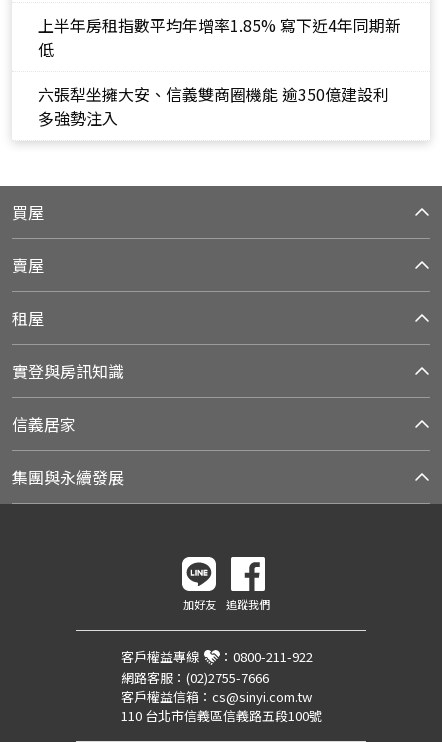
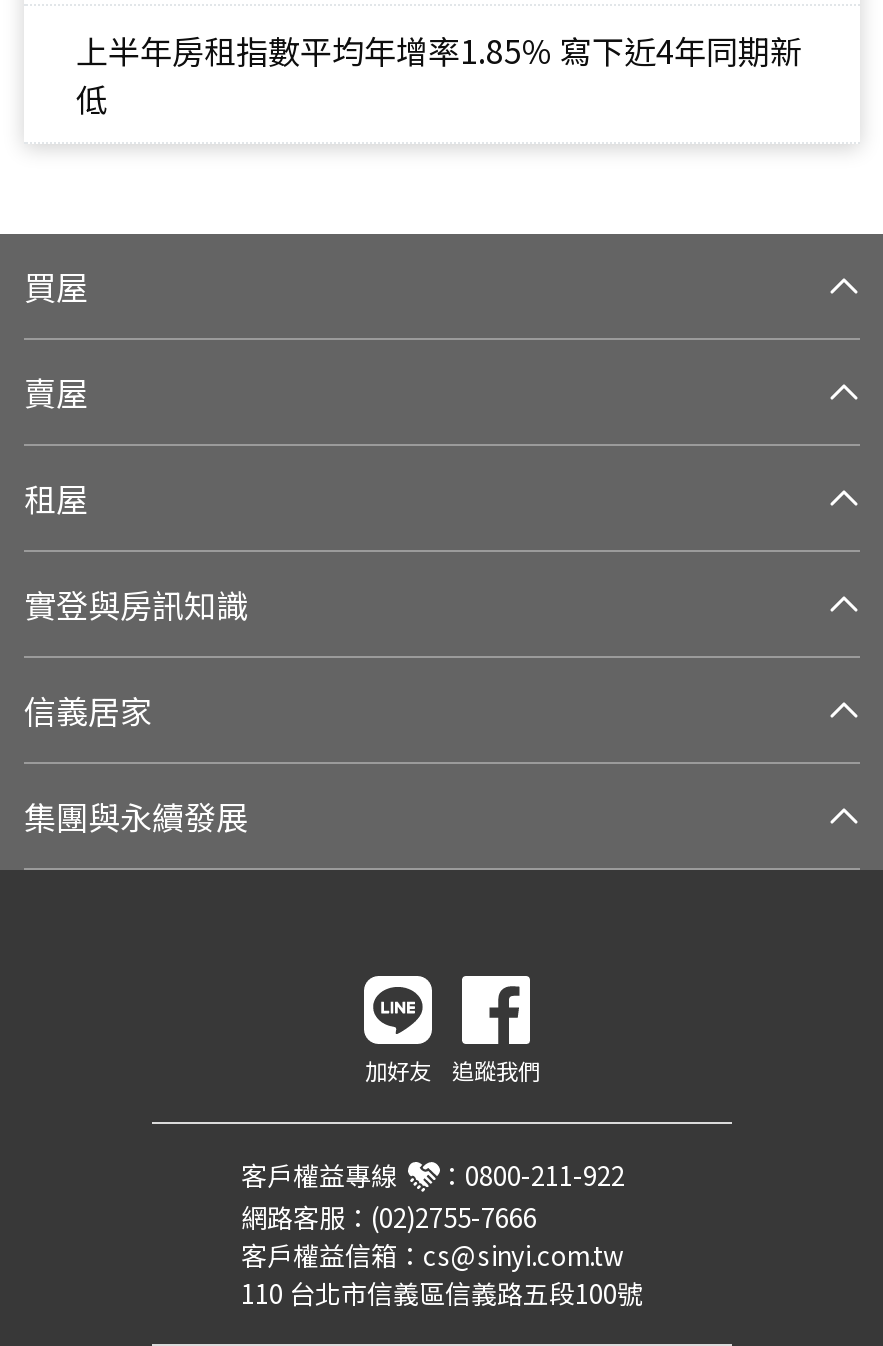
[38,82,389,130] 六張犁坐擁大安、信義雙商圈機能 逾350億建設利 | 多強勢注入 -> none

